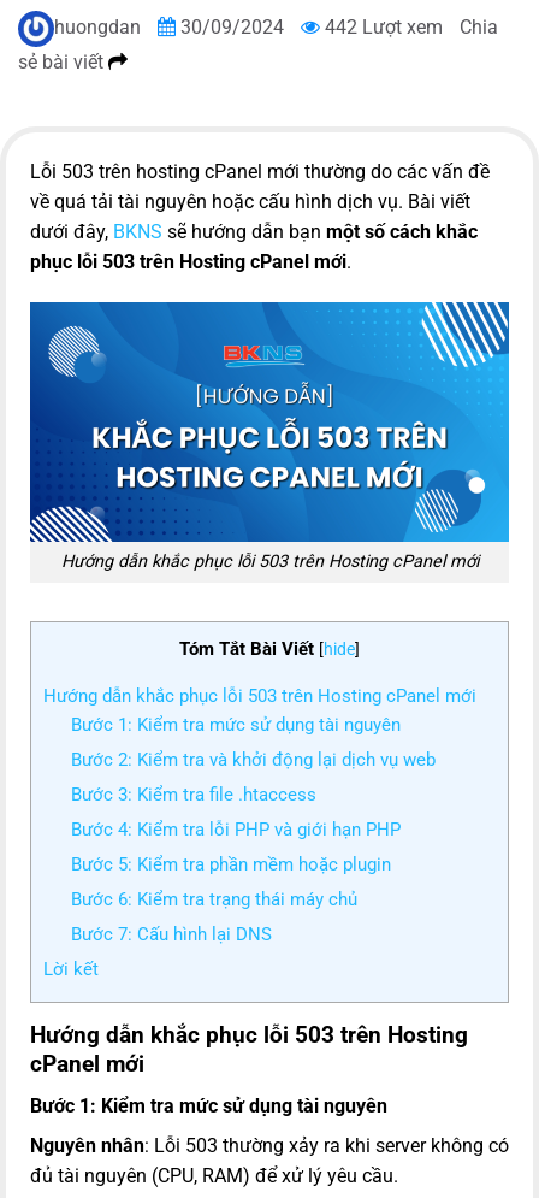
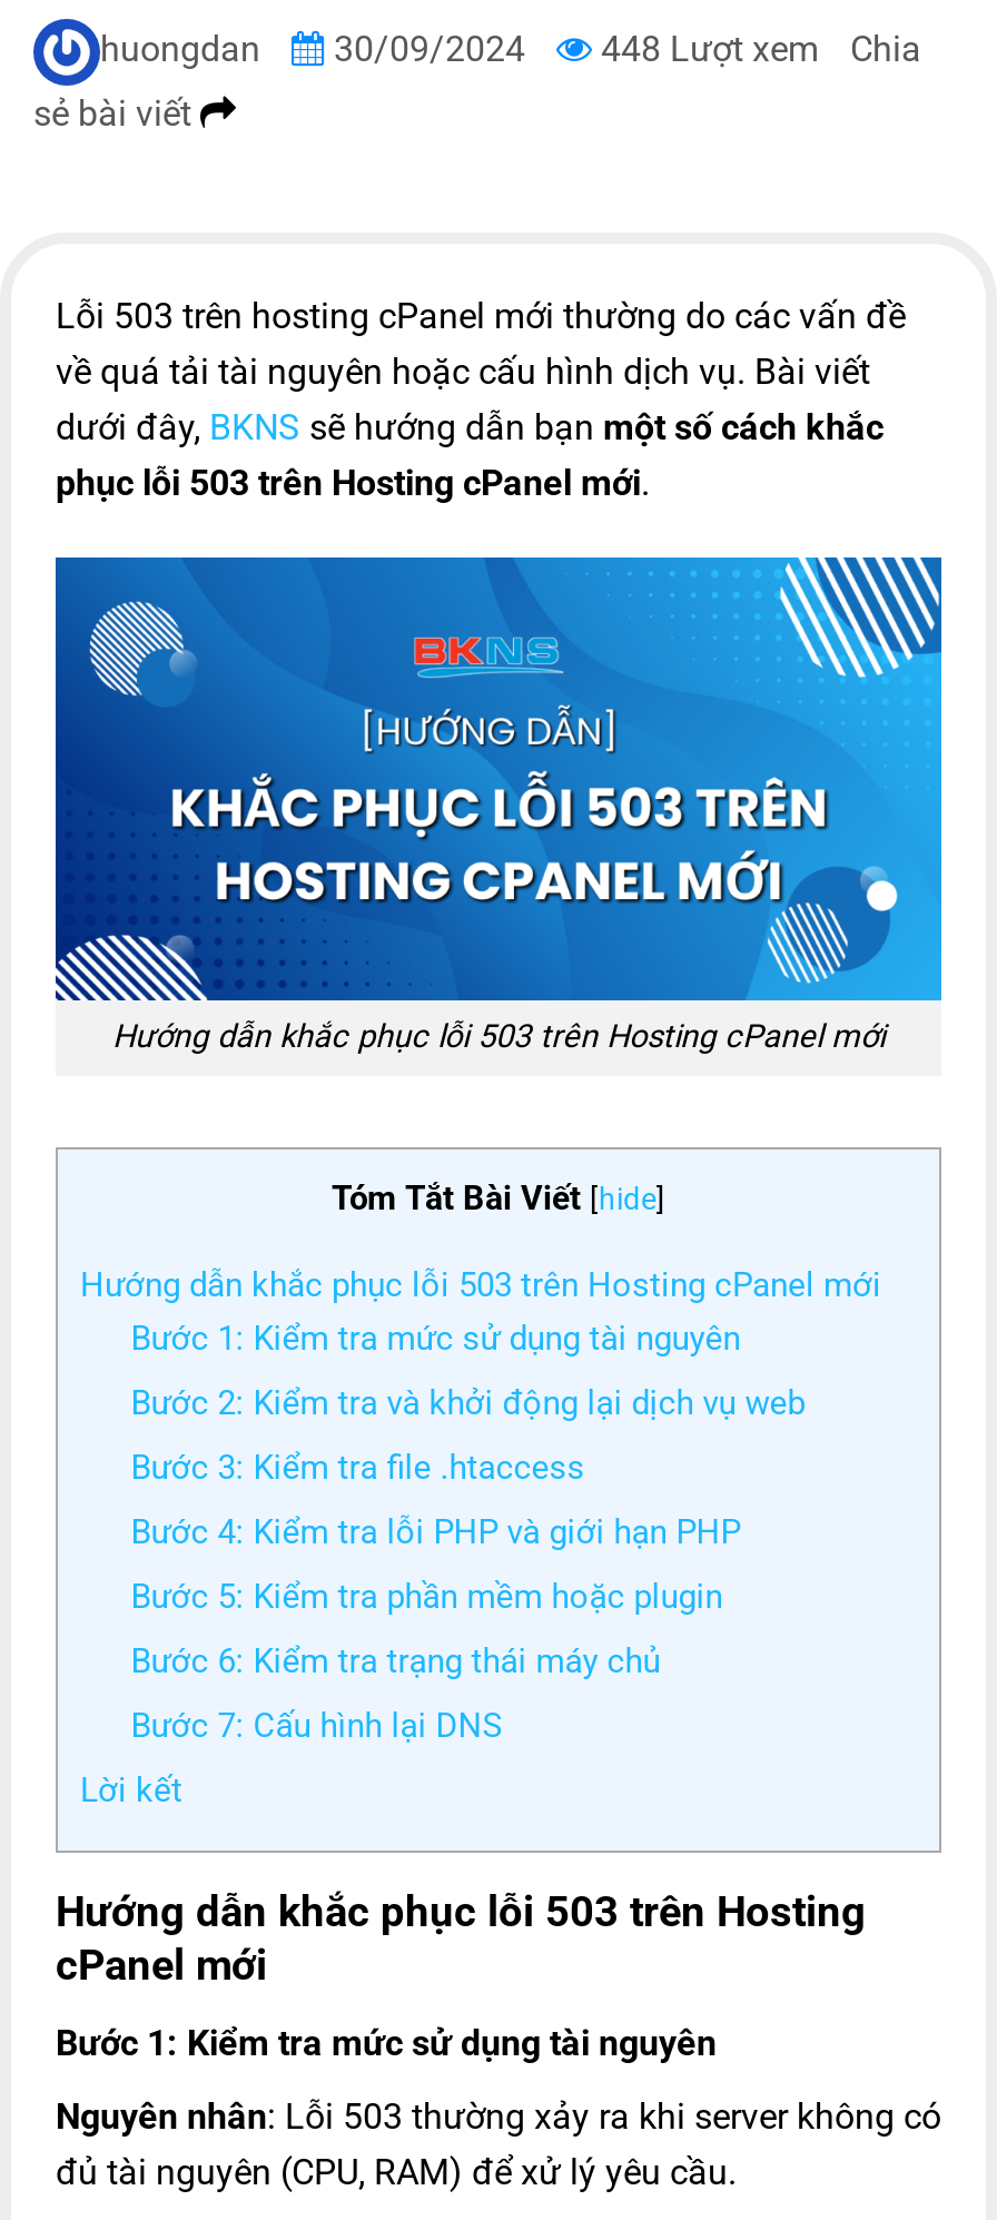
[54,16,498,39] huongdan 30/09/2024 442 Lượt xem Chia -> [100,28,921,71] huongdan 30/09/2024 448 Lượt xem Chia

